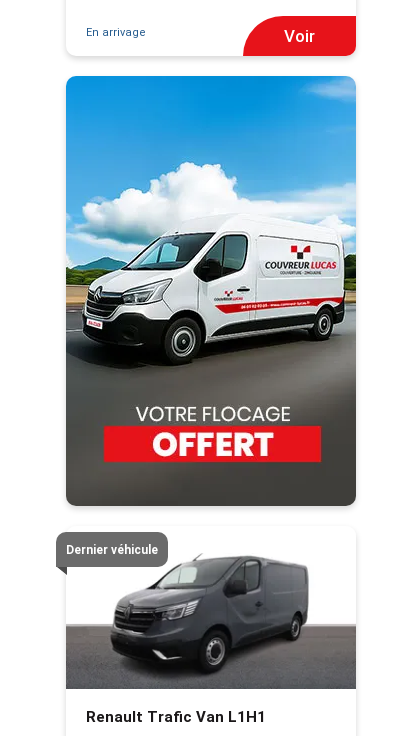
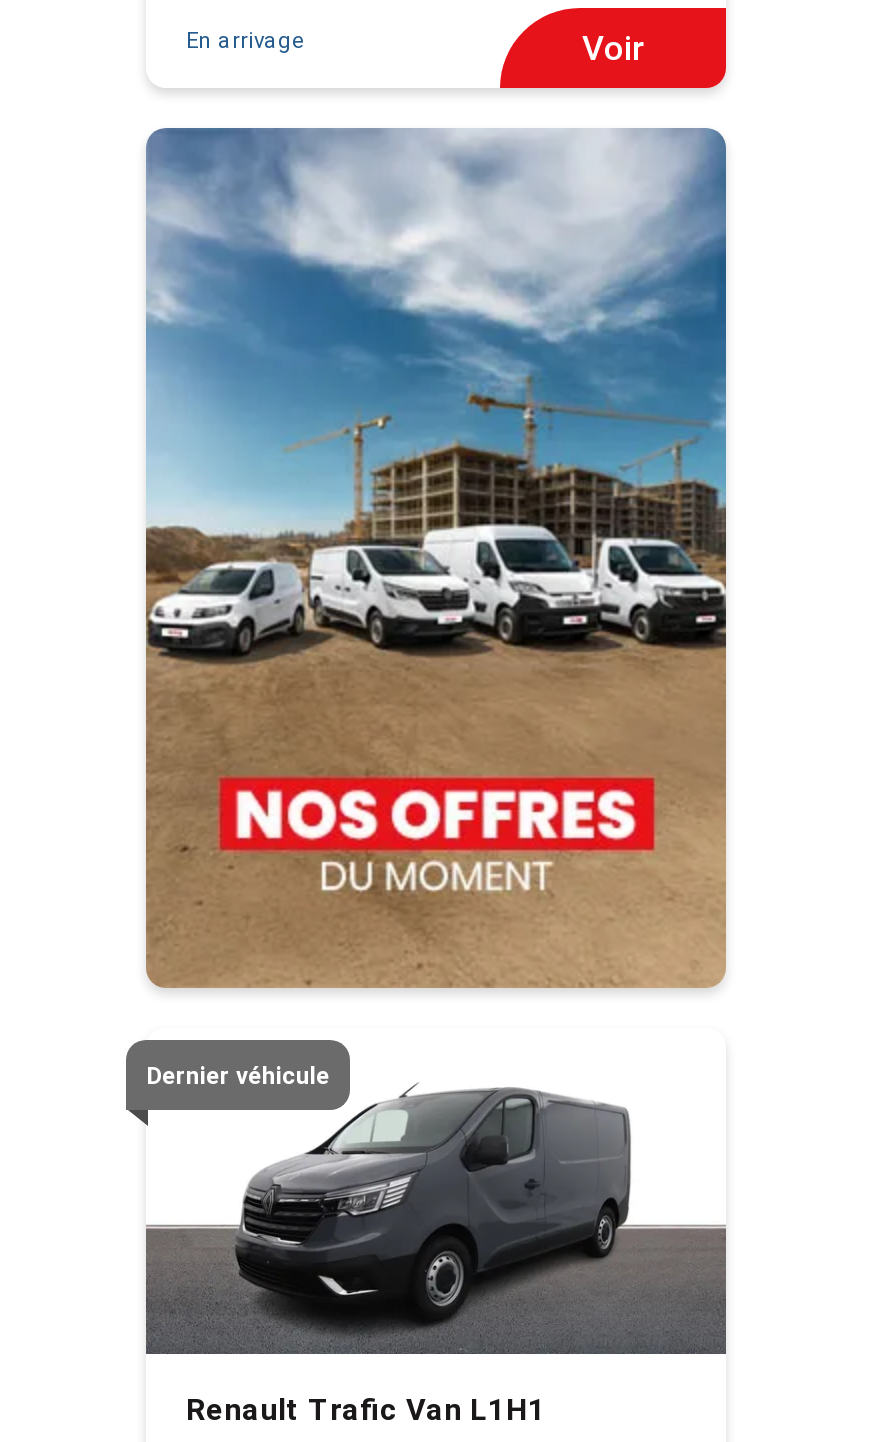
[65,75,357,507] [image] -> [144,126,728,990] [image]

